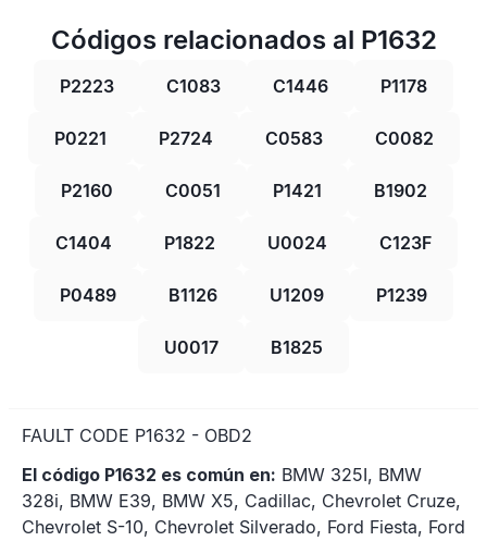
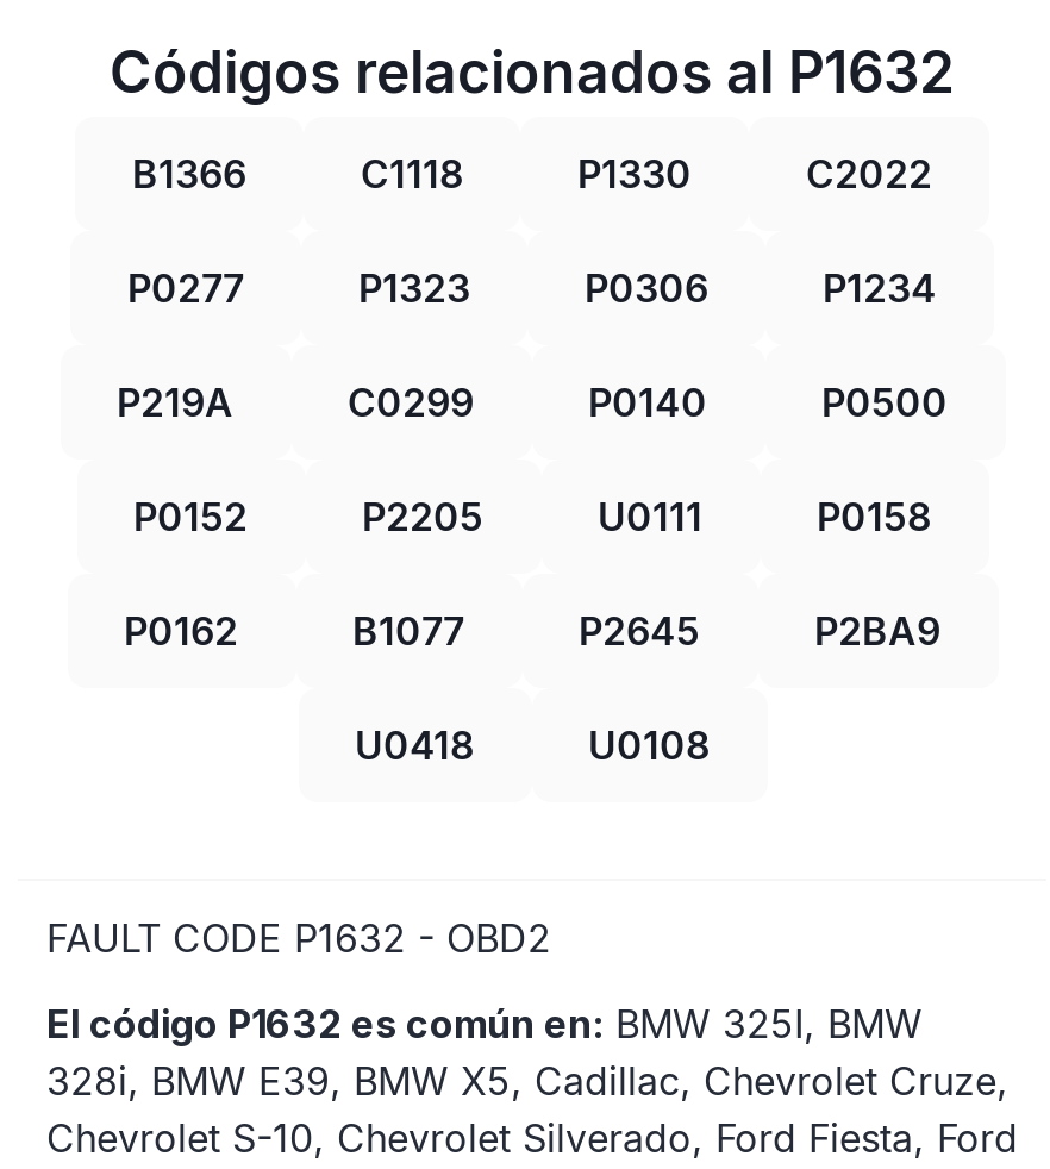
[60,75,427,97] P2223 | C1083 | C1446 | P1178 -> [132,150,932,198] B1366 | C1118 | P1330 | C2022
[54,127,433,149] P0221 | P2724 | C0583 | C0082 -> [127,264,937,312] P0277 | P1323 | P0306 | P1234
[60,180,427,201] P2160 | C0051 | P1421 | B1902 -> [117,379,948,426] P219A | C0299 | P0140 | P0500
[55,232,432,254] C1404 | P1822 | U0024 | C123F -> [133,493,931,540] P0152 | P2205 | U0111 | P0158
[60,284,427,306] P0489 | B1126 | U1209 | P1239 -> [124,607,940,655] P0162 | B1077 | P2645 | P2BA9
[164,336,323,358] U0017 | B1825 -> [355,721,710,769] U0418 | U0108

